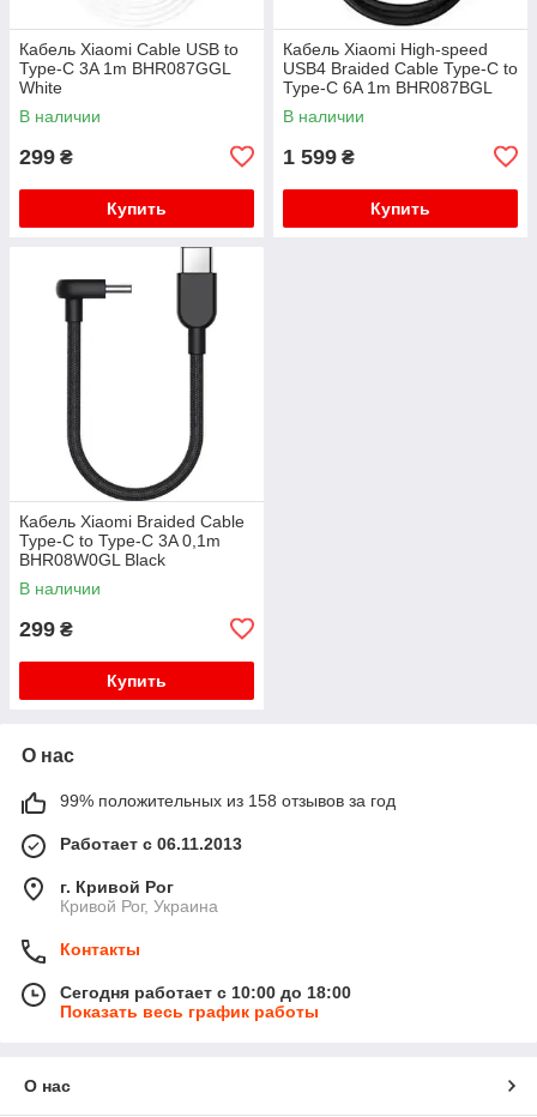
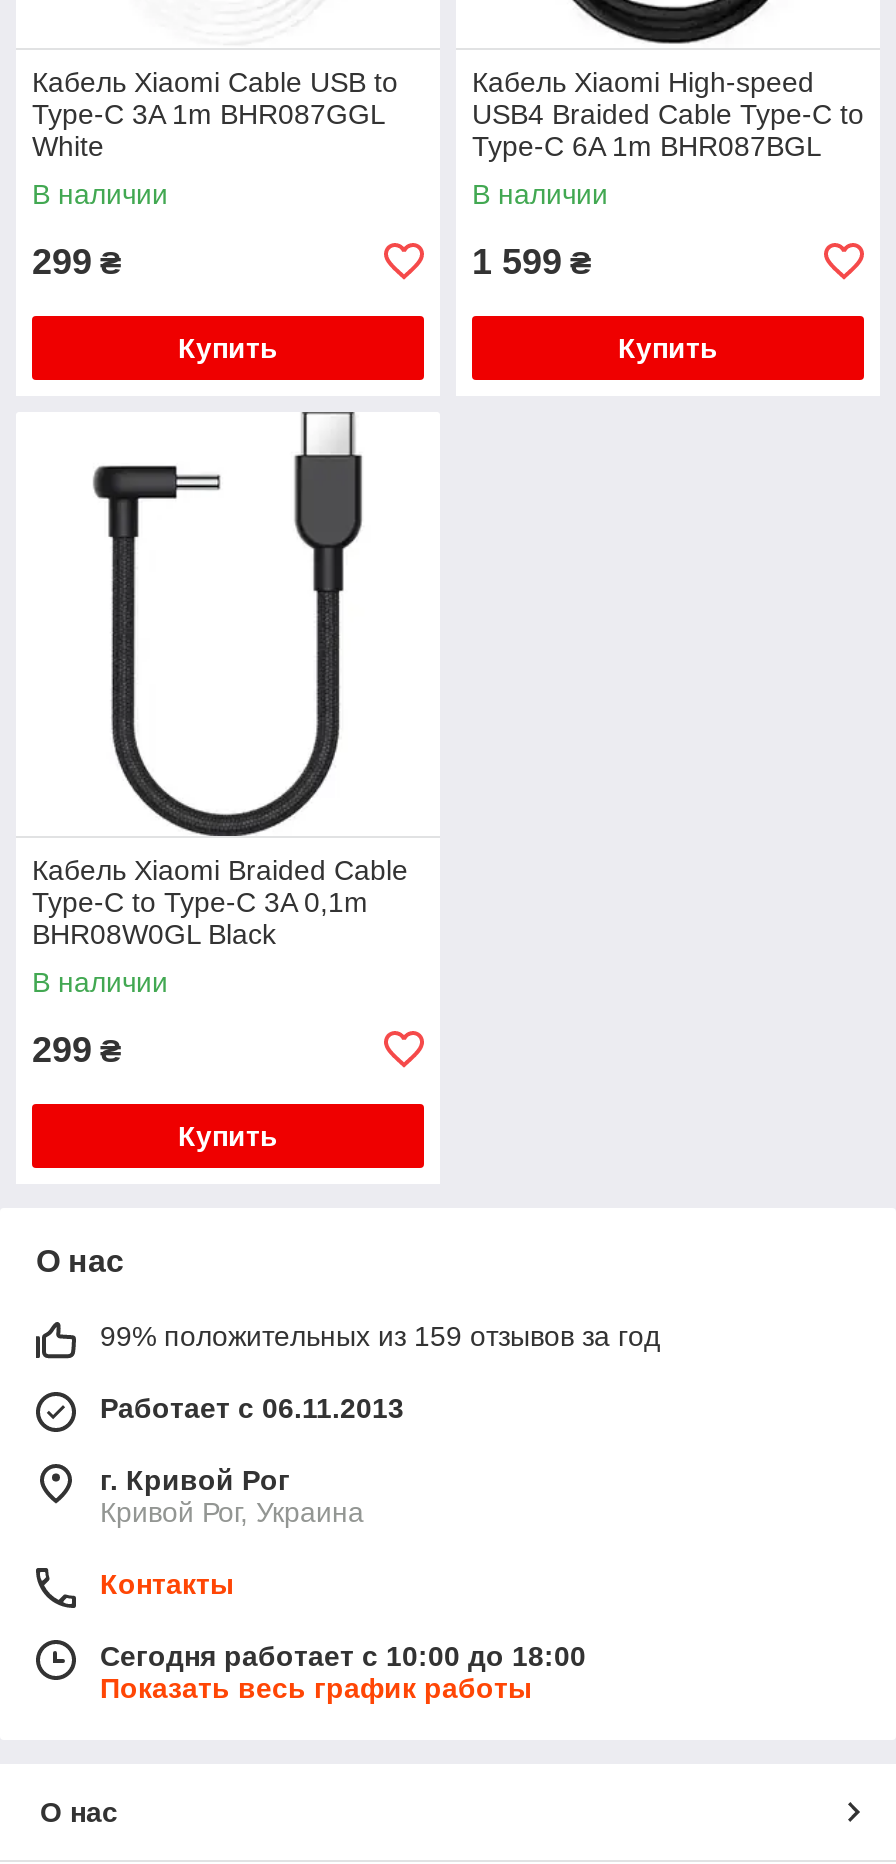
[60,790,396,810] 99% положительных из 158 отзывов за год -> [100,1319,660,1351] 99% положительных из 159 отзывов за год

